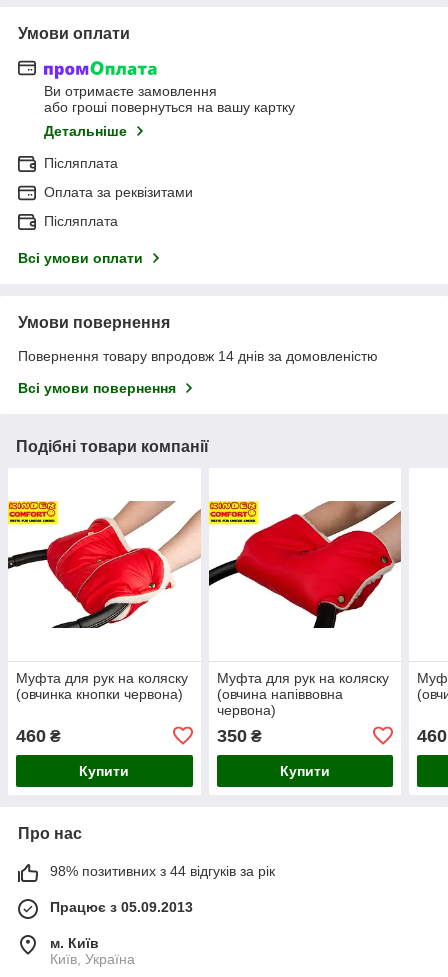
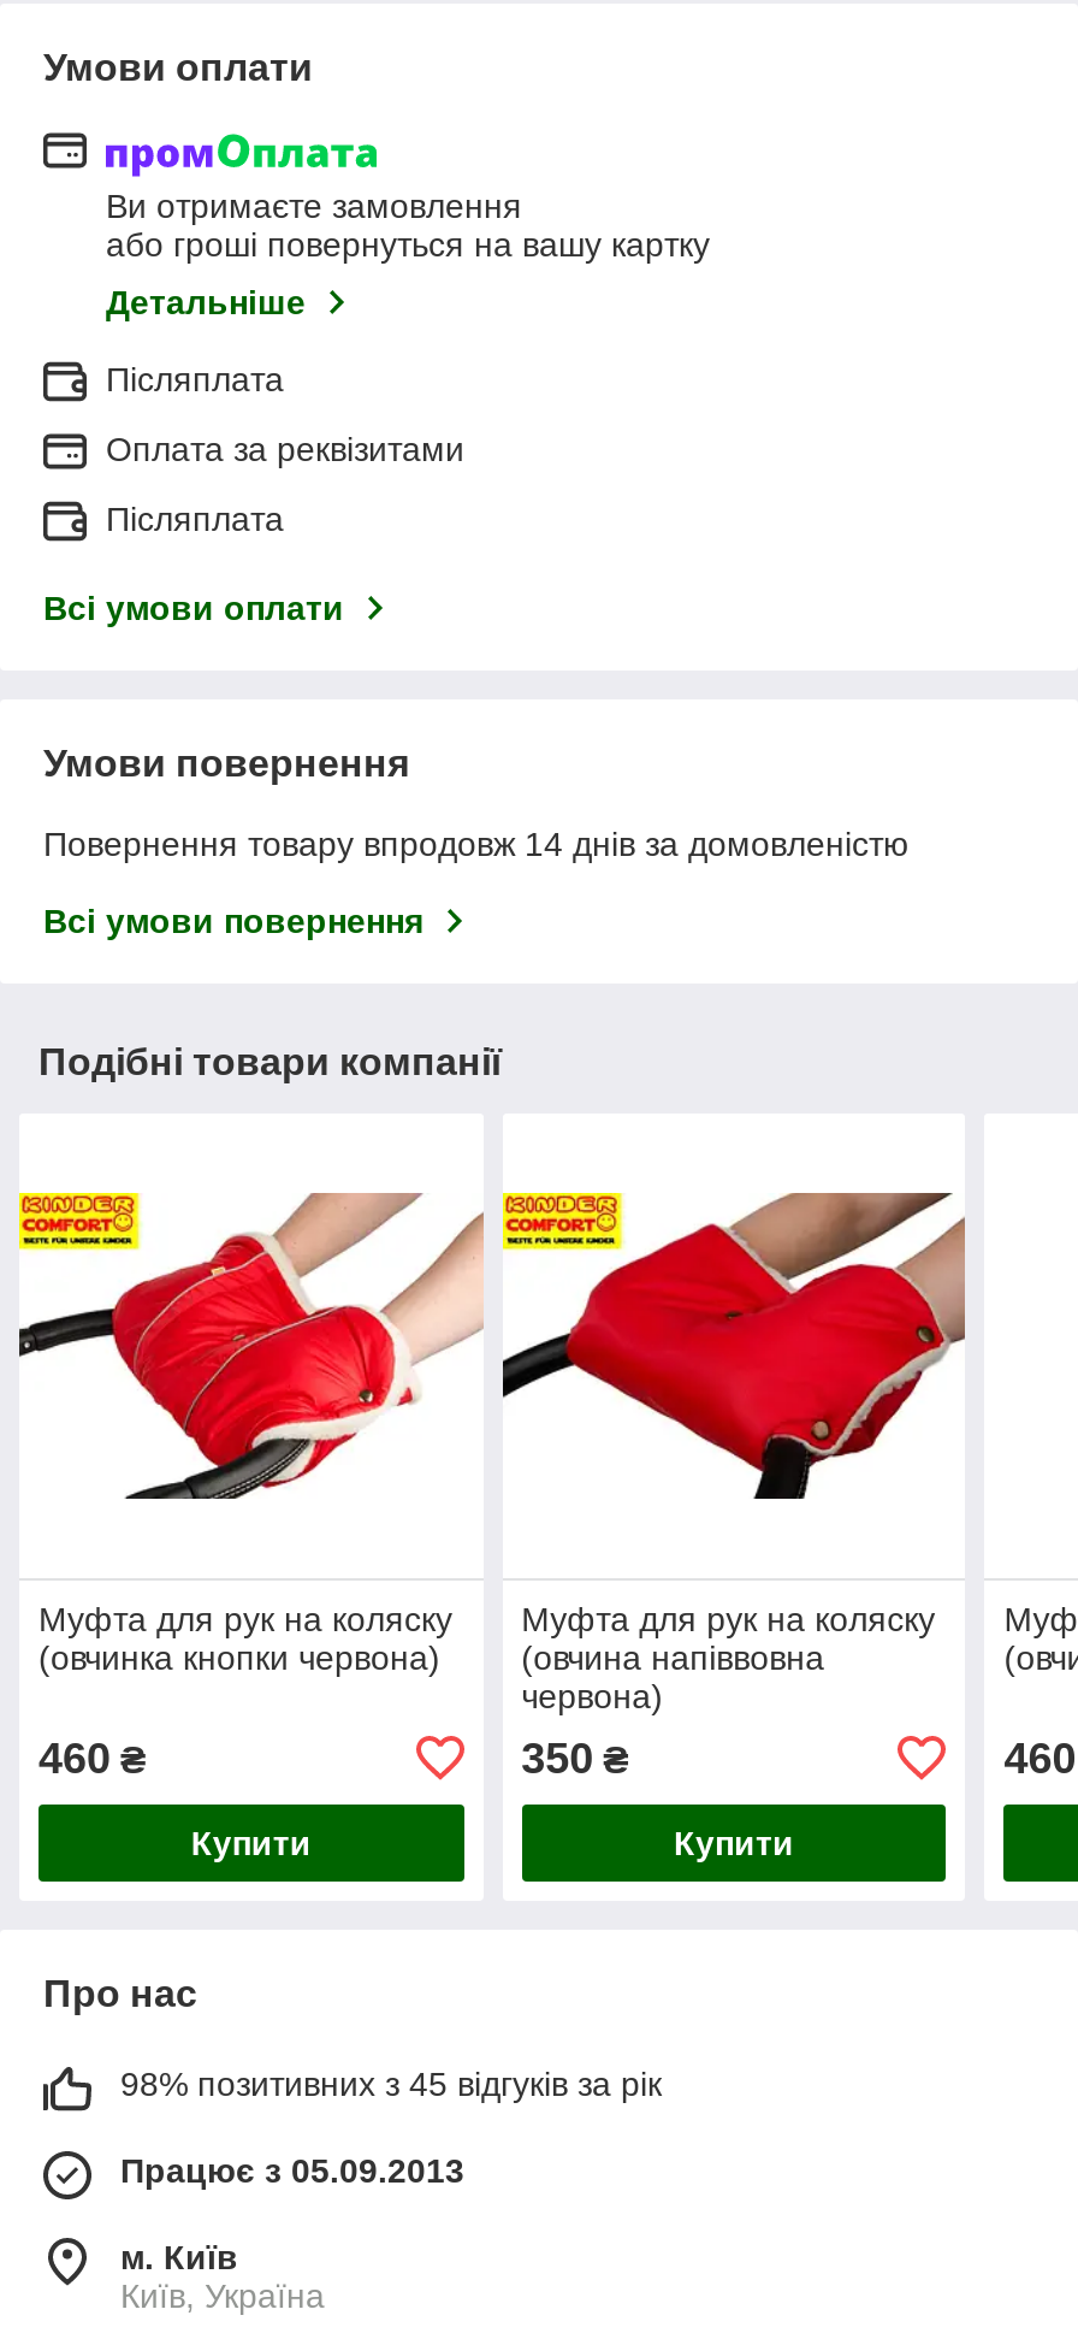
[50,863,275,879] 98% позитивних з 44 відгуків за рік -> [120,2064,662,2103] 98% позитивних з 45 відгуків за рік

